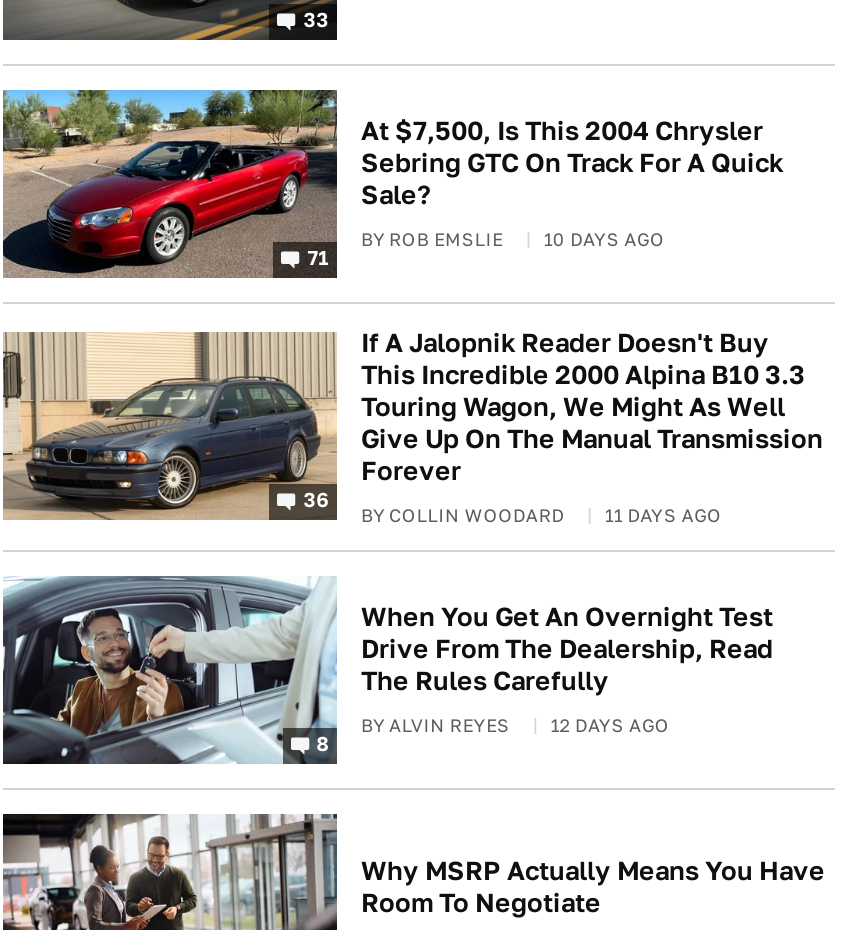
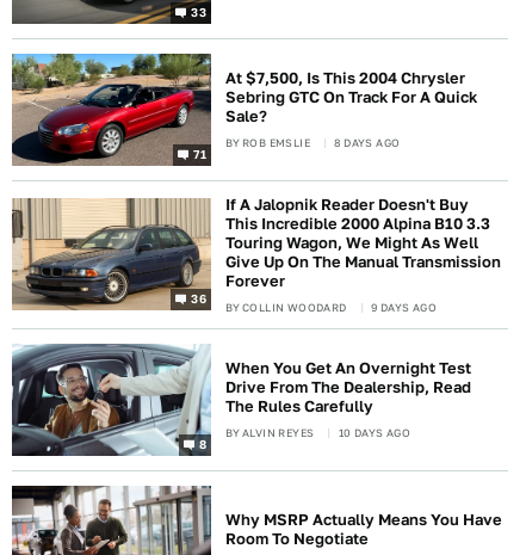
[361,228,665,250] BY ROB EMSLIE 10 DAYS AGO -> [225,136,400,149] BY ROB EMSLIE 8 DAYS AGO
[361,503,722,525] BY COLLIN WOODARD 11 DAYS AGO -> [225,300,437,313] BY COLLIN WOODARD 9 DAYS AGO
[361,714,669,736] BY ALVIN REYES 12 DAYS AGO -> [225,426,411,439] BY ALVIN REYES 10 DAYS AGO

